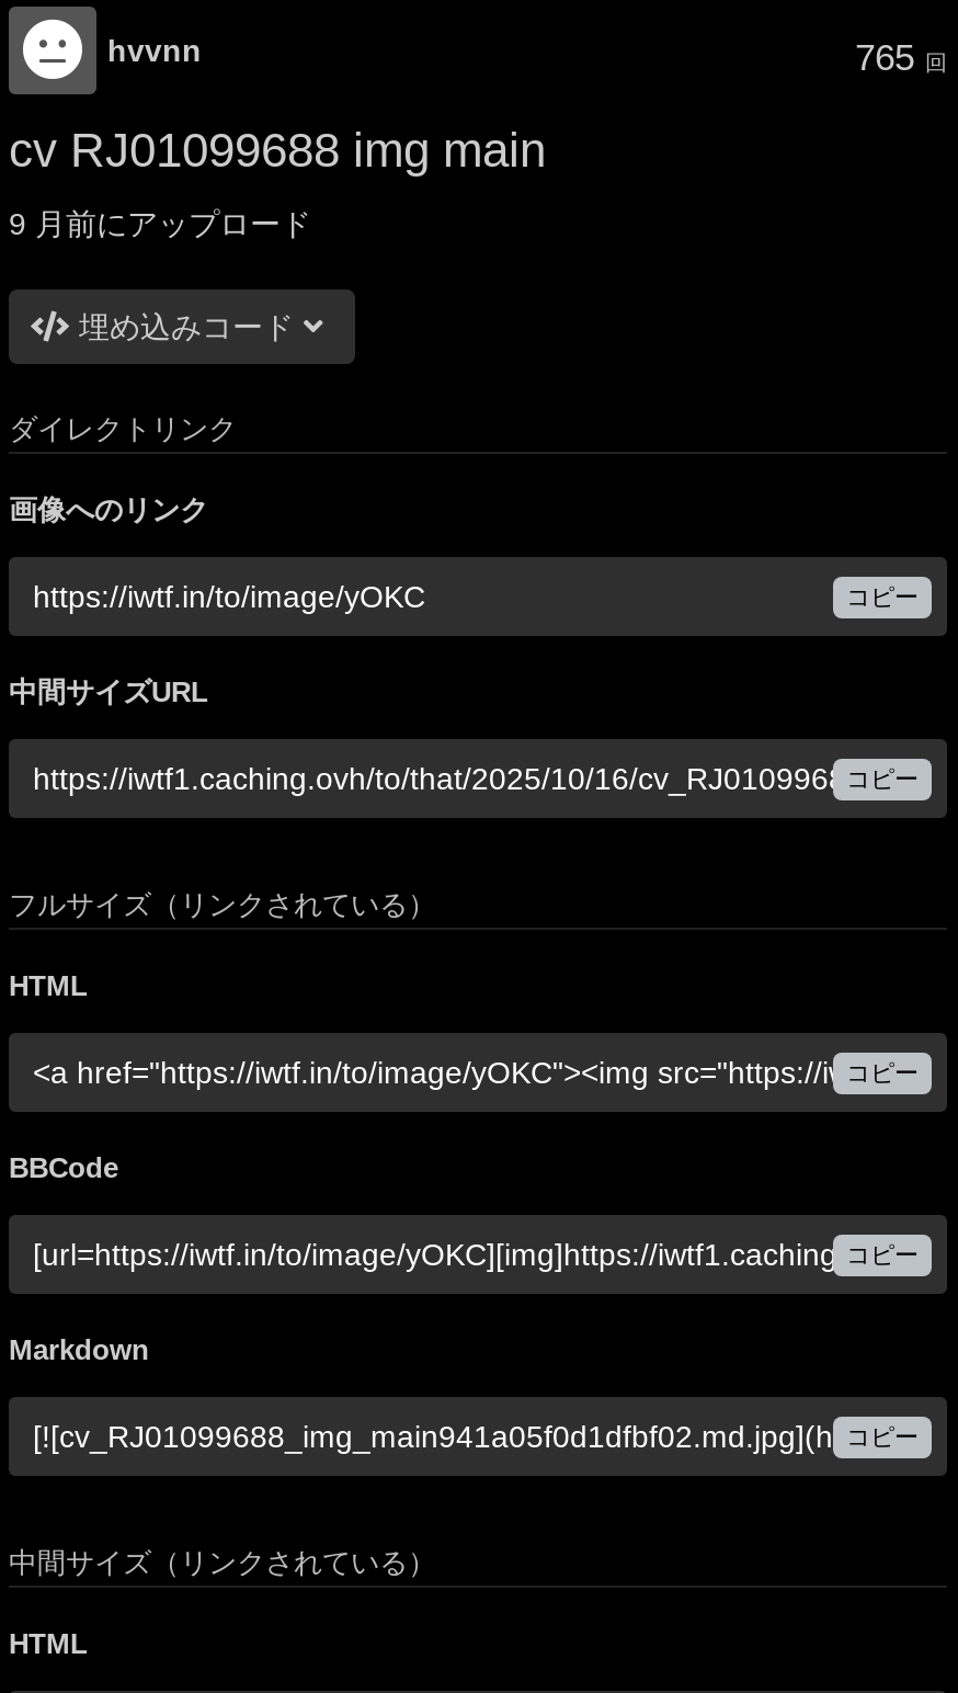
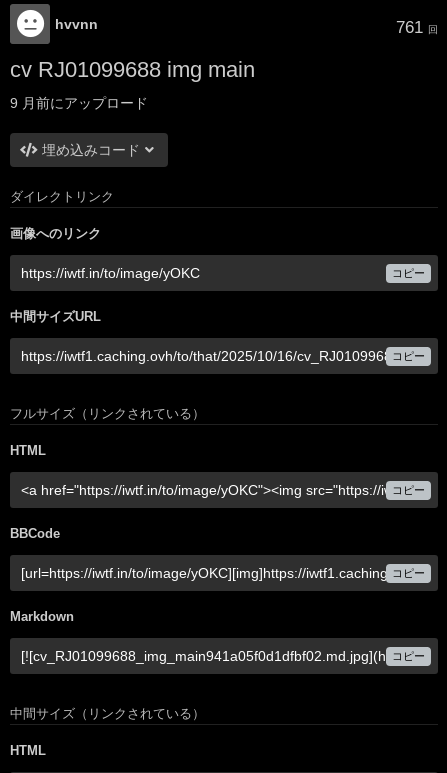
[855,37,947,79] 765回 -> [396,18,438,37] 761回

